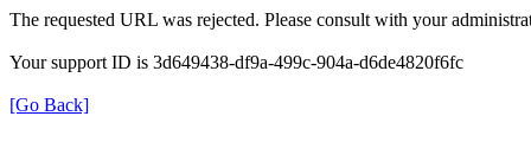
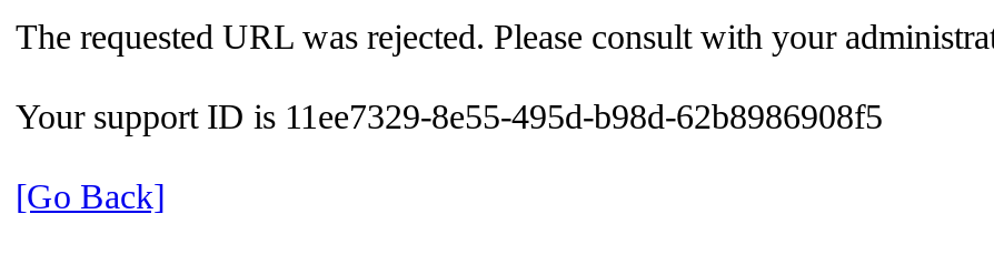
[9,52,463,72] Your support ID is 3d649438-df9a-499c-904a-d6de4820f6fc -> [16,98,883,135] Your support ID is 11ee7329-8e55-495d-b98d-62b8986908f5

